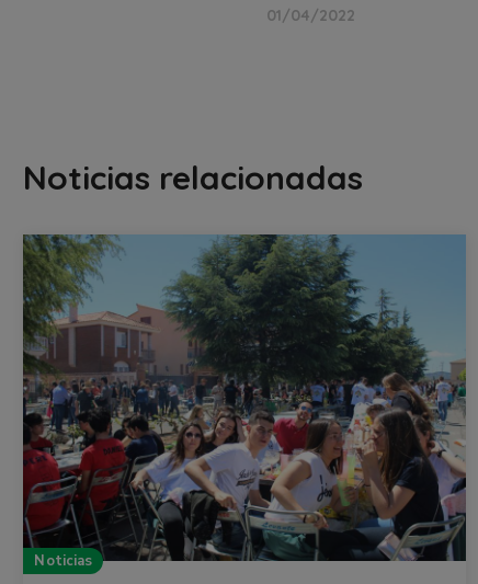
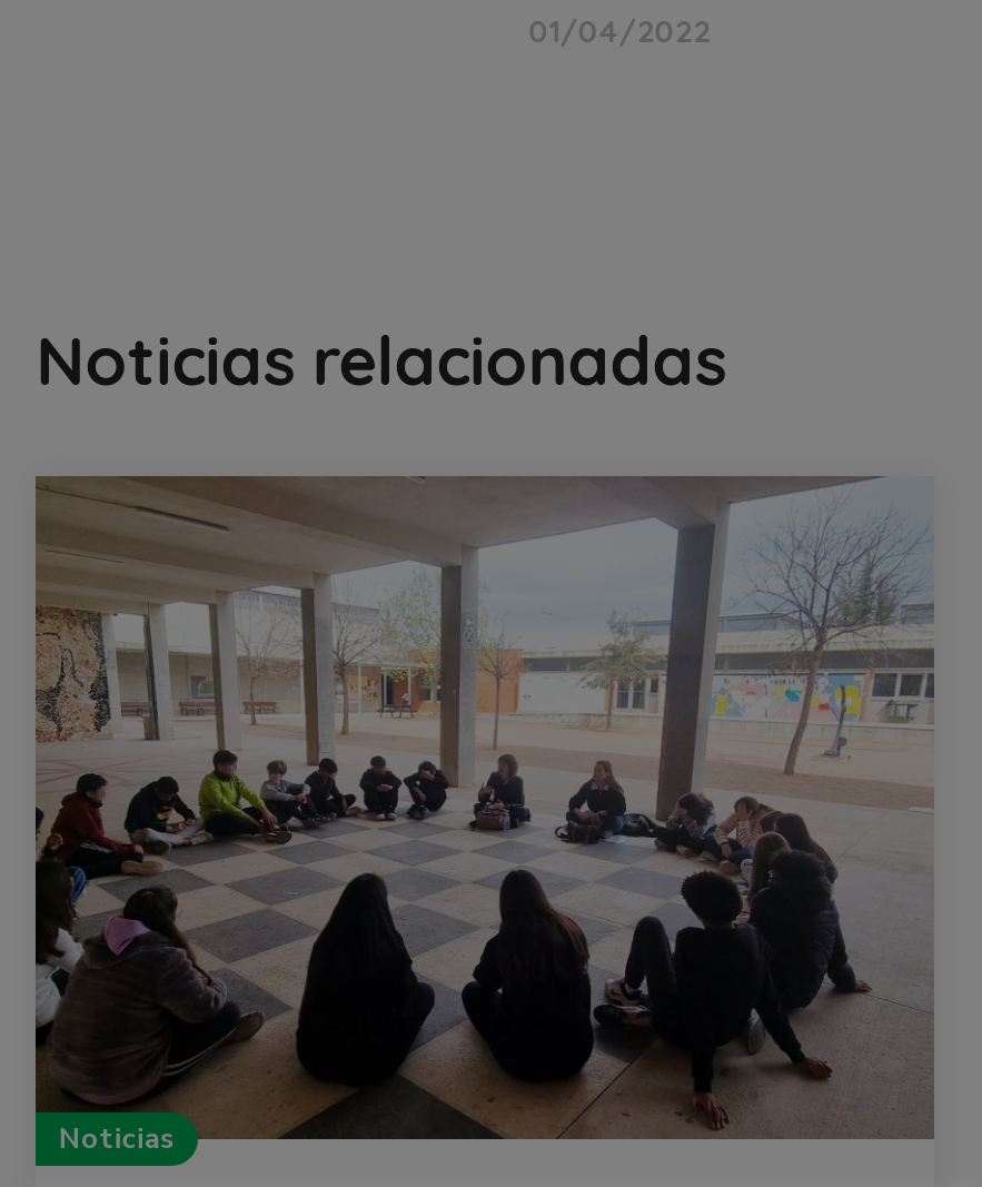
[22,233,467,562] [image] -> [33,474,936,1141] [image]

